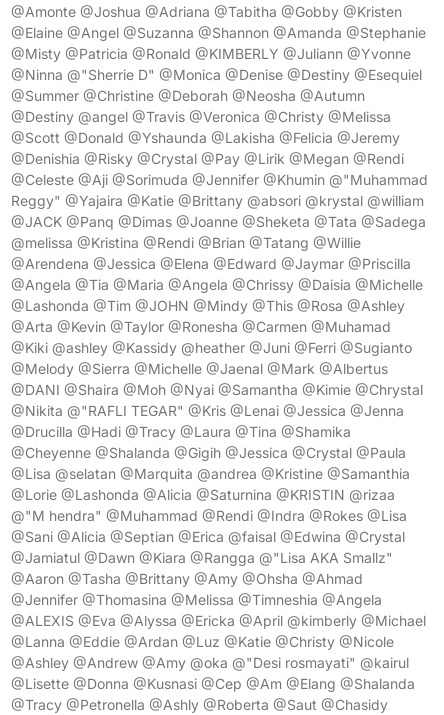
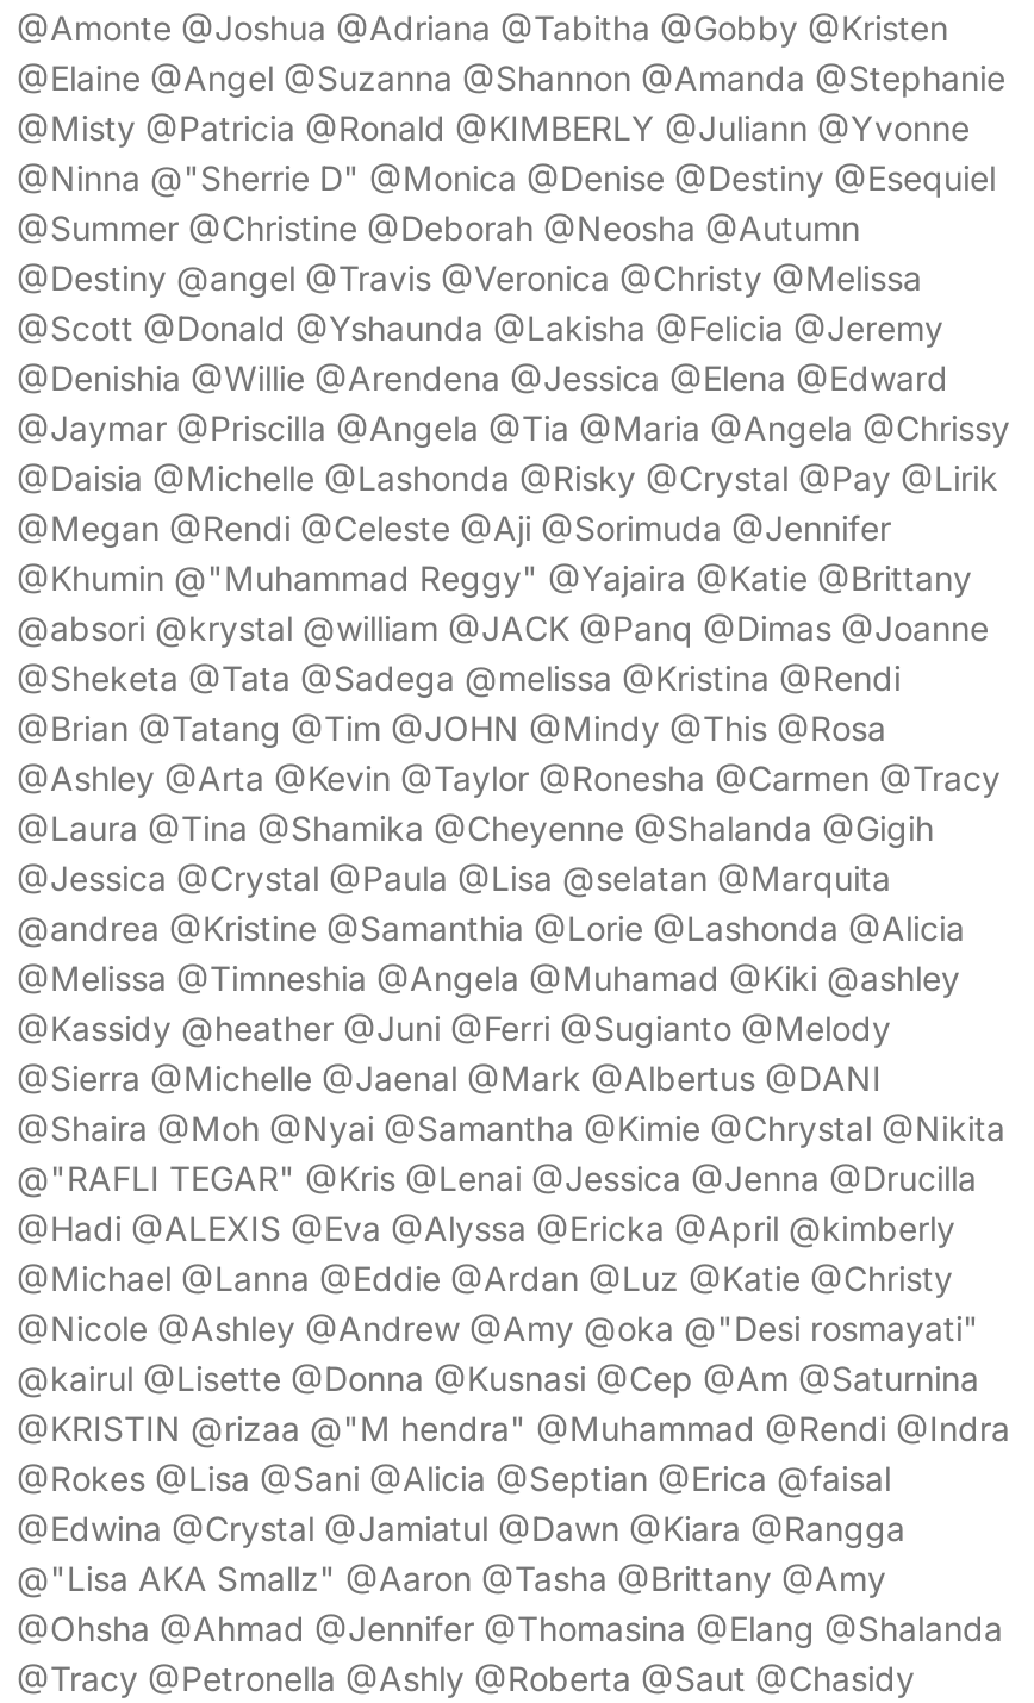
[11,150,428,692] @Denishia @Risky @Crystal @Pay @Lirik @Megan @Rendi | @Celeste @Aji @Sorimuda @Jennifer @Khumin @"Muhammad | Reggy" @Yajaira @Katie @Brittany @absori @krystal @william | @JACK @Panq @Dimas @Joanne @Sheketa @Tata @Sadega | @melissa @Kristina @Rendi @Brian @Tatang @Willie | @Arendena @Jessica @Elena @Edward @Jaymar @Priscilla | @Angela @Tia @Maria @Angela @Chrissy @Daisia @Michelle | @Lashonda @Tim @JOHN @Mindy @This @Rosa @Ashley | @Arta @Kevin @Taylor @Ronesha @Carmen @Muhamad | @Kiki @ashley @Kassidy @heather @Juni @Ferri @Sugianto | @Melody @Sierra @Michelle @Jaenal @Mark @Albertus | @DANI @Shaira @Moh @Nyai @Samantha @Kimie @Chrystal | @Nikita @"RAFLI TEGAR" @Kris @Lenai @Jessica @Jenna | @Drucilla @Hadi @Tracy @Laura @Tina @Shamika | @Cheyenne @Shalanda @Gigih @Jessica @Crystal @Paula | @Lisa @selatan @Marquita @andrea @Kristine @Samanthia | @Lorie @Lashonda @Alicia @Saturnina @KRISTIN @rizaa | @"M hendra" @Muhammad @Rendi @Indra @Rokes @Lisa | @Sani @Alicia @Septian @Erica @faisal @Edwina @Crystal | @Jamiatul @Dawn @Kiara @Rangga @"Lisa AKA Smallz" | @Aaron @Tasha @Brittany @Amy @Ohsha @Ahmad | @Jennifer @Thomasina @Melissa @Timneshia @Angela | @ALEXIS @Eva @Alyssa @Ericka @April @kimberly @Michael | @Lanna @Eddie @Ardan @Luz @Katie @Christy @Nicole | @Ashley @Andrew @Amy @oka @"Desi rosmayati" @kairul | @Lisette @Donna @Kusnasi @Cep @Am @Elang @Shalanda -> [17,357,1010,1648] @Denishia @Willie @Arendena @Jessica @Elena @Edward | @Jaymar @Priscilla @Angela @Tia @Maria @Angela @Chrissy | @Daisia @Michelle @Lashonda @Risky @Crystal @Pay @Lirik | @Megan @Rendi @Celeste @Aji @Sorimuda @Jennifer | @Khumin @"Muhammad Reggy" @Yajaira @Katie @Brittany | @absori @krystal @william @JACK @Panq @Dimas @Joanne | @Sheketa @Tata @Sadega @melissa @Kristina @Rendi | @Brian @Tatang @Tim @JOHN @Mindy @This @Rosa | @Ashley @Arta @Kevin @Taylor @Ronesha @Carmen @Tracy | @Laura @Tina @Shamika @Cheyenne @Shalanda @Gigih | @Jessica @Crystal @Paula @Lisa @selatan @Marquita | @andrea @Kristine @Samanthia @Lorie @Lashonda @Alicia | @Melissa @Timneshia @Angela @Muhamad @Kiki @ashley | @Kassidy @heather @Juni @Ferri @Sugianto @Melody | @Sierra @Michelle @Jaenal @Mark @Albertus @DANI | @Shaira @Moh @Nyai @Samantha @Kimie @Chrystal @Nikita | @"RAFLI TEGAR" @Kris @Lenai @Jessica @Jenna @Drucilla | @Hadi @ALEXIS @Eva @Alyssa @Ericka @April @kimberly | @Michael @Lanna @Eddie @Ardan @Luz @Katie @Christy | @Nicole @Ashley @Andrew @Amy @oka @"Desi rosmayati" | @kairul @Lisette @Donna @Kusnasi @Cep @Am @Saturnina | @KRISTIN @rizaa @"M hendra" @Muhammad @Rendi @Indra | @Rokes @Lisa @Sani @Alicia @Septian @Erica @faisal | @Edwina @Crystal @Jamiatul @Dawn @Kiara @Rangga | @"Lisa AKA Smallz" @Aaron @Tasha @Brittany @Amy | @Ohsha @Ahmad @Jennifer @Thomasina @Elang @Shalanda

